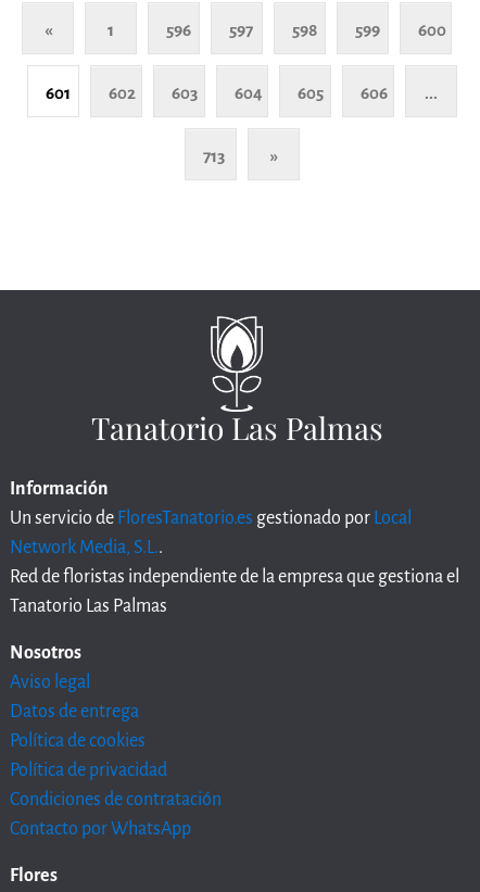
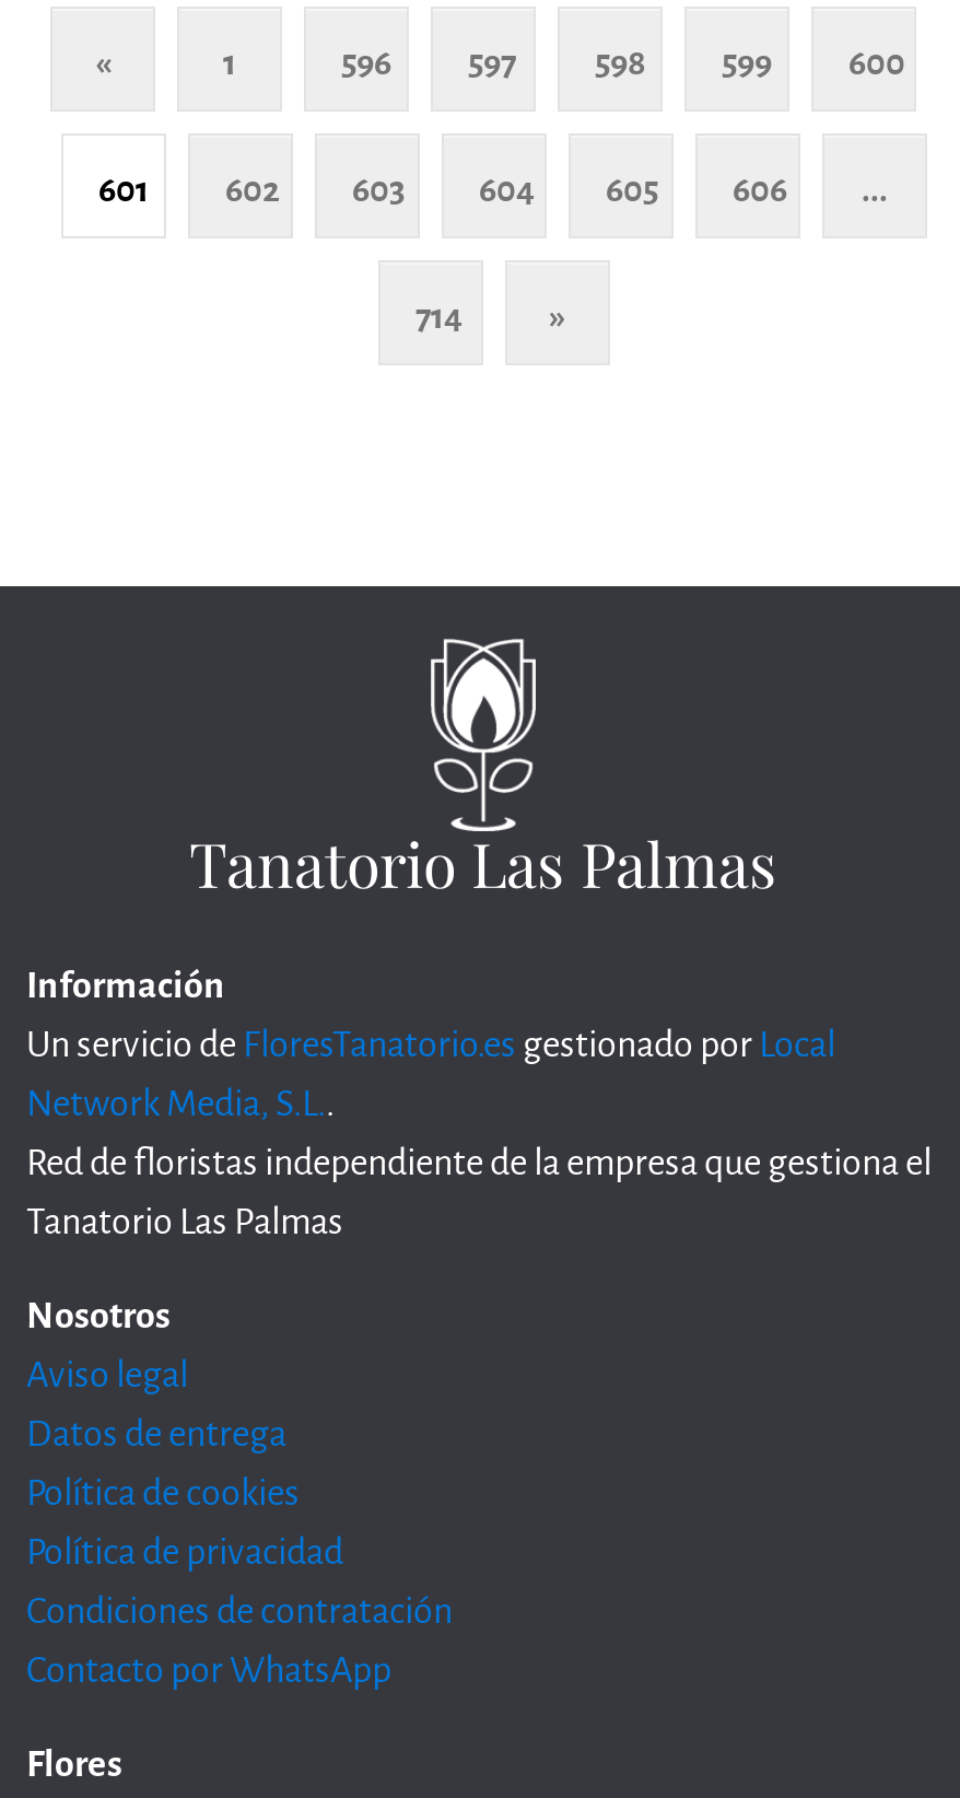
[203,147,225,165] 713 -> [415,297,464,335] 714

